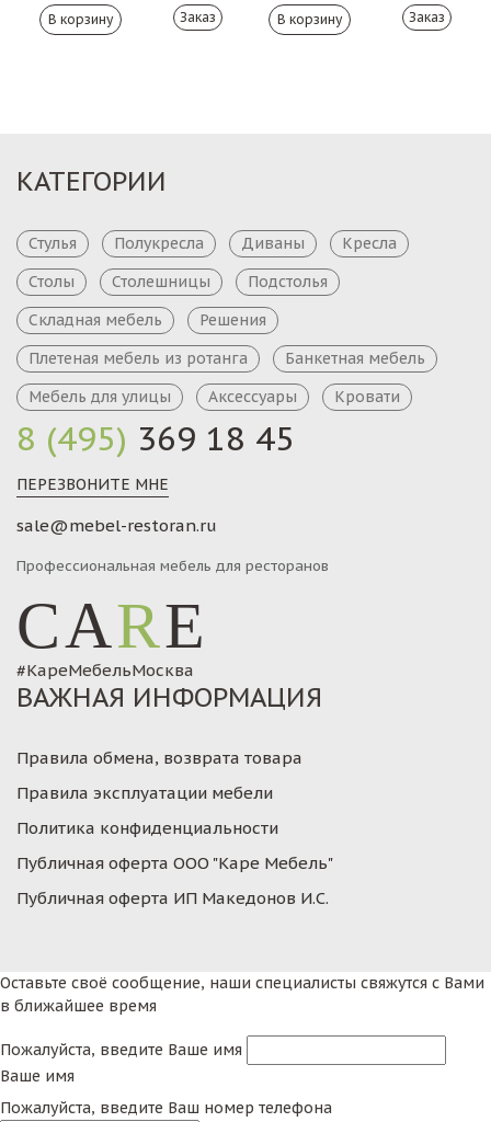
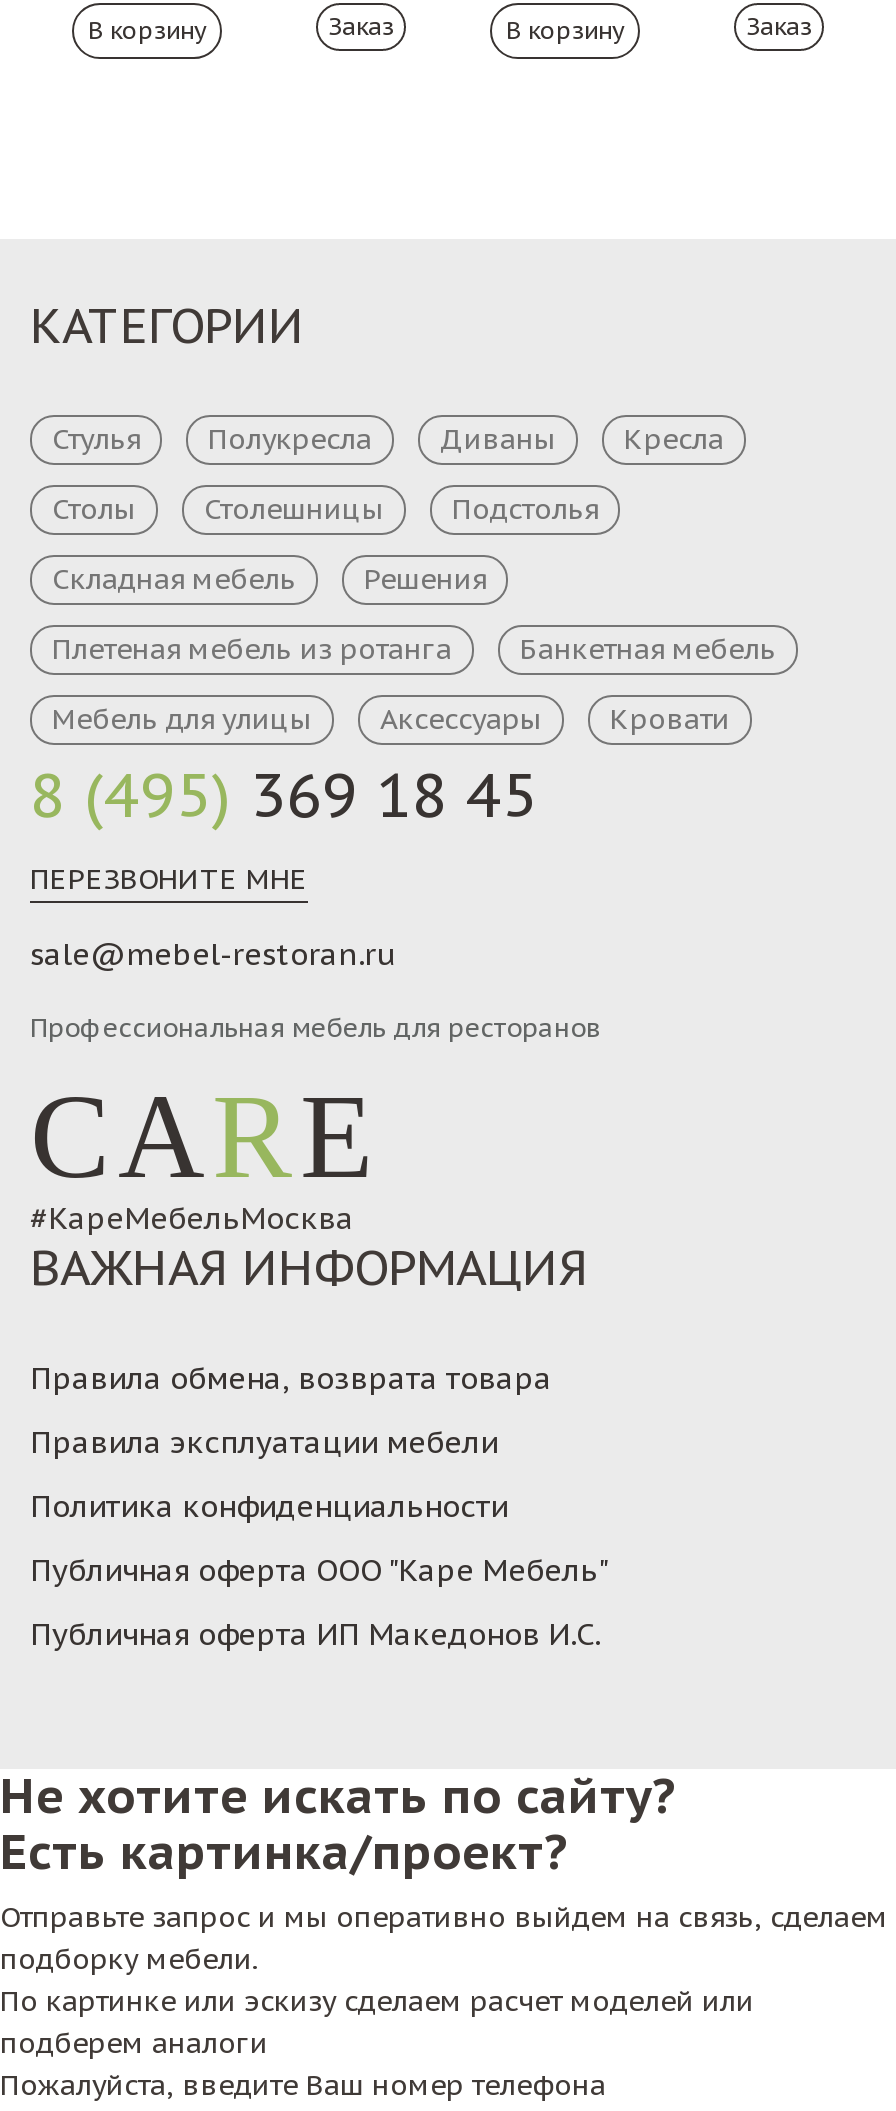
[0,974,484,1086] Оставьте своё сообщение, наши специалисты свяжутся с Вами | в ближайшее время | Пожалуйста, введите Ваше имя | Ваше имя -> [0,1766,888,2062] Не хотите искать по сайту? | Есть картинка/проект? | Отправьте запрос и мы оперативно выйдем на связь, сделаем | подборку мебели. | По картинке или эскизу сделаем расчет моделей или | подберем аналоги

